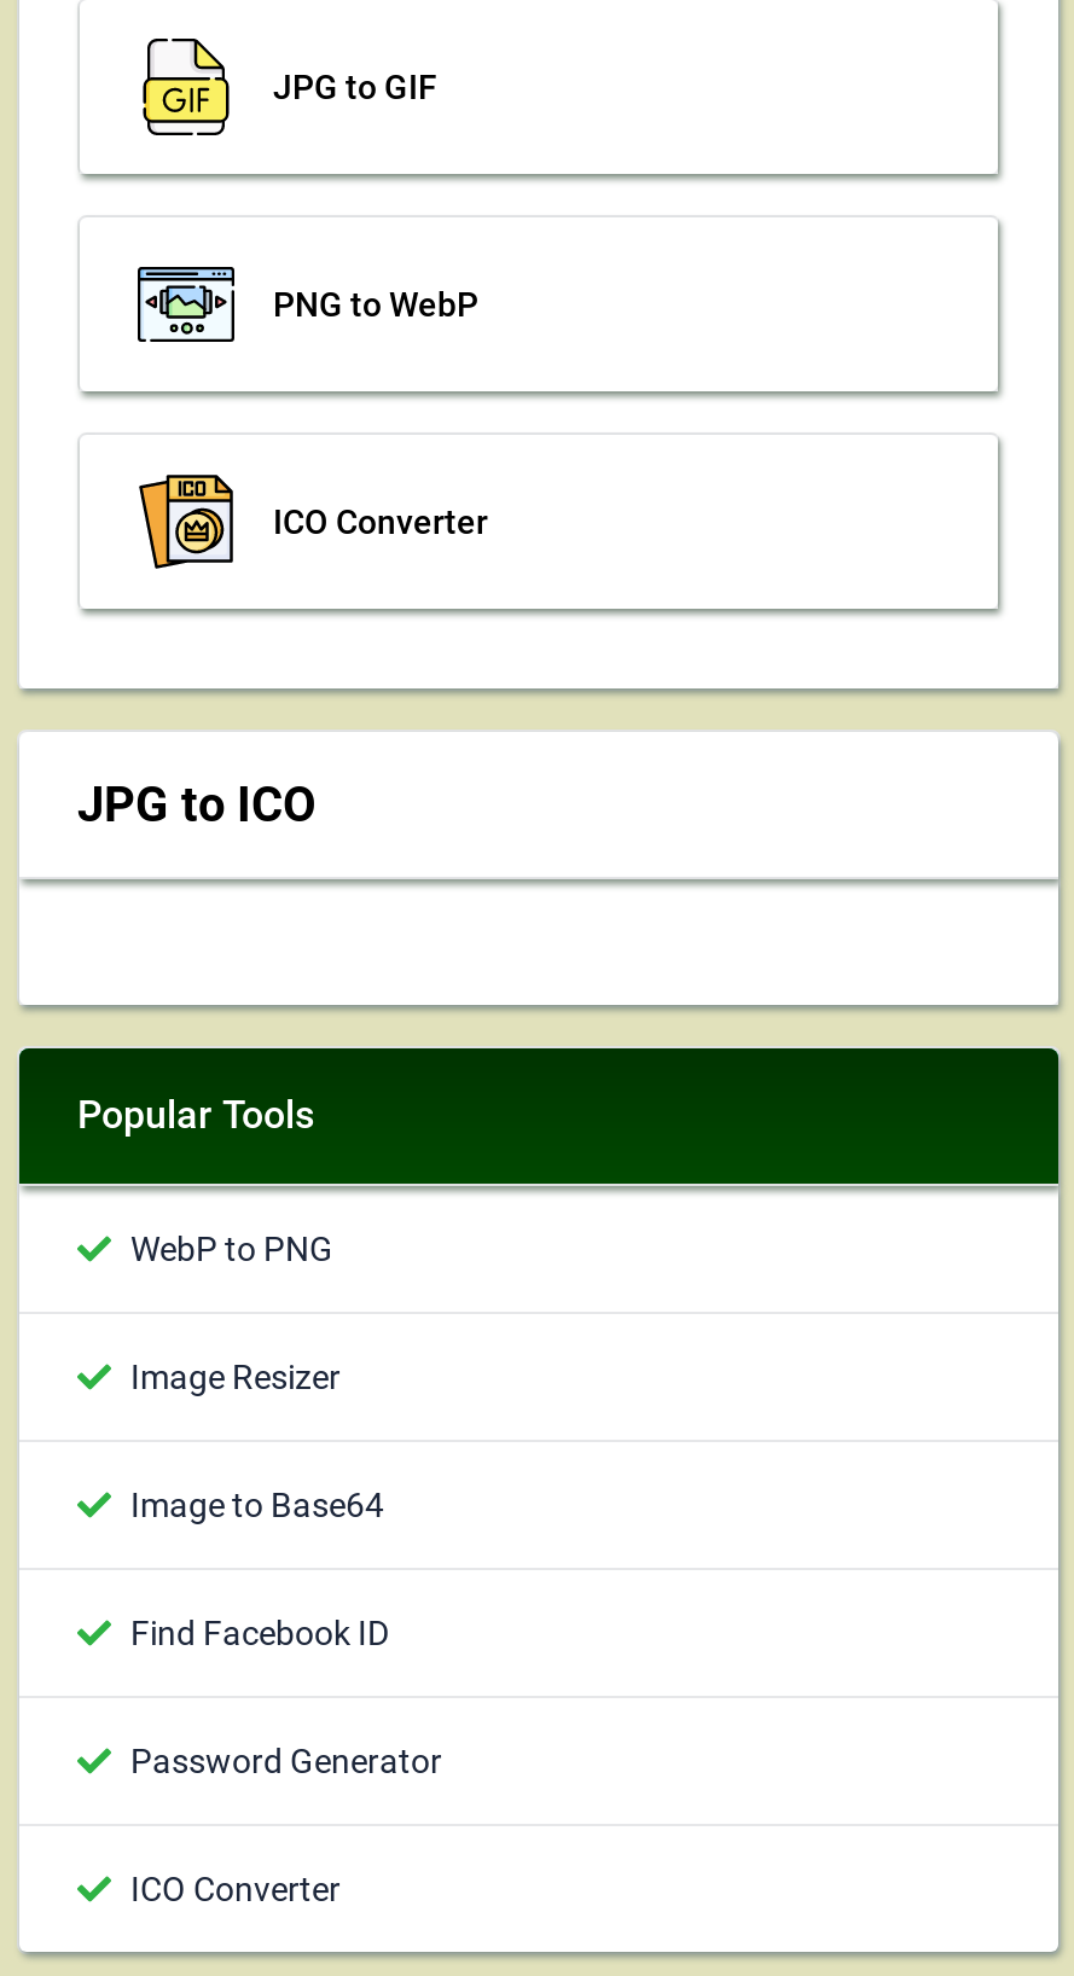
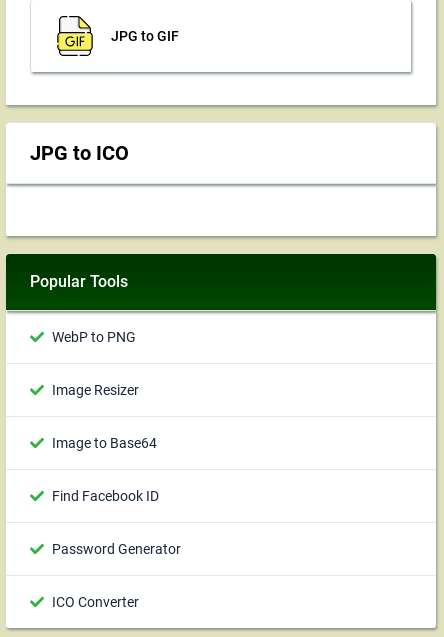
[135,263,478,345] [image] | PNG to WebP -> none
[138,471,488,568] [image] | ICO Converter -> none

